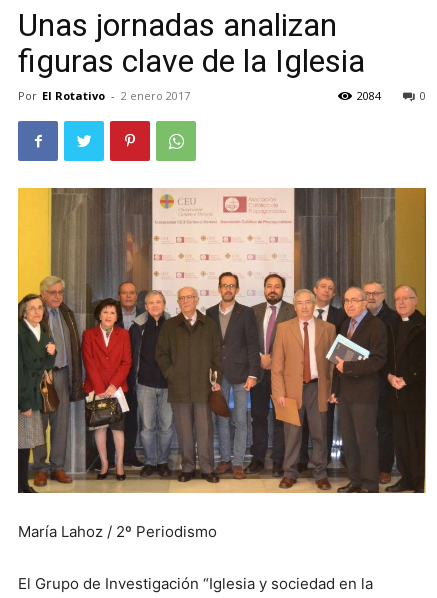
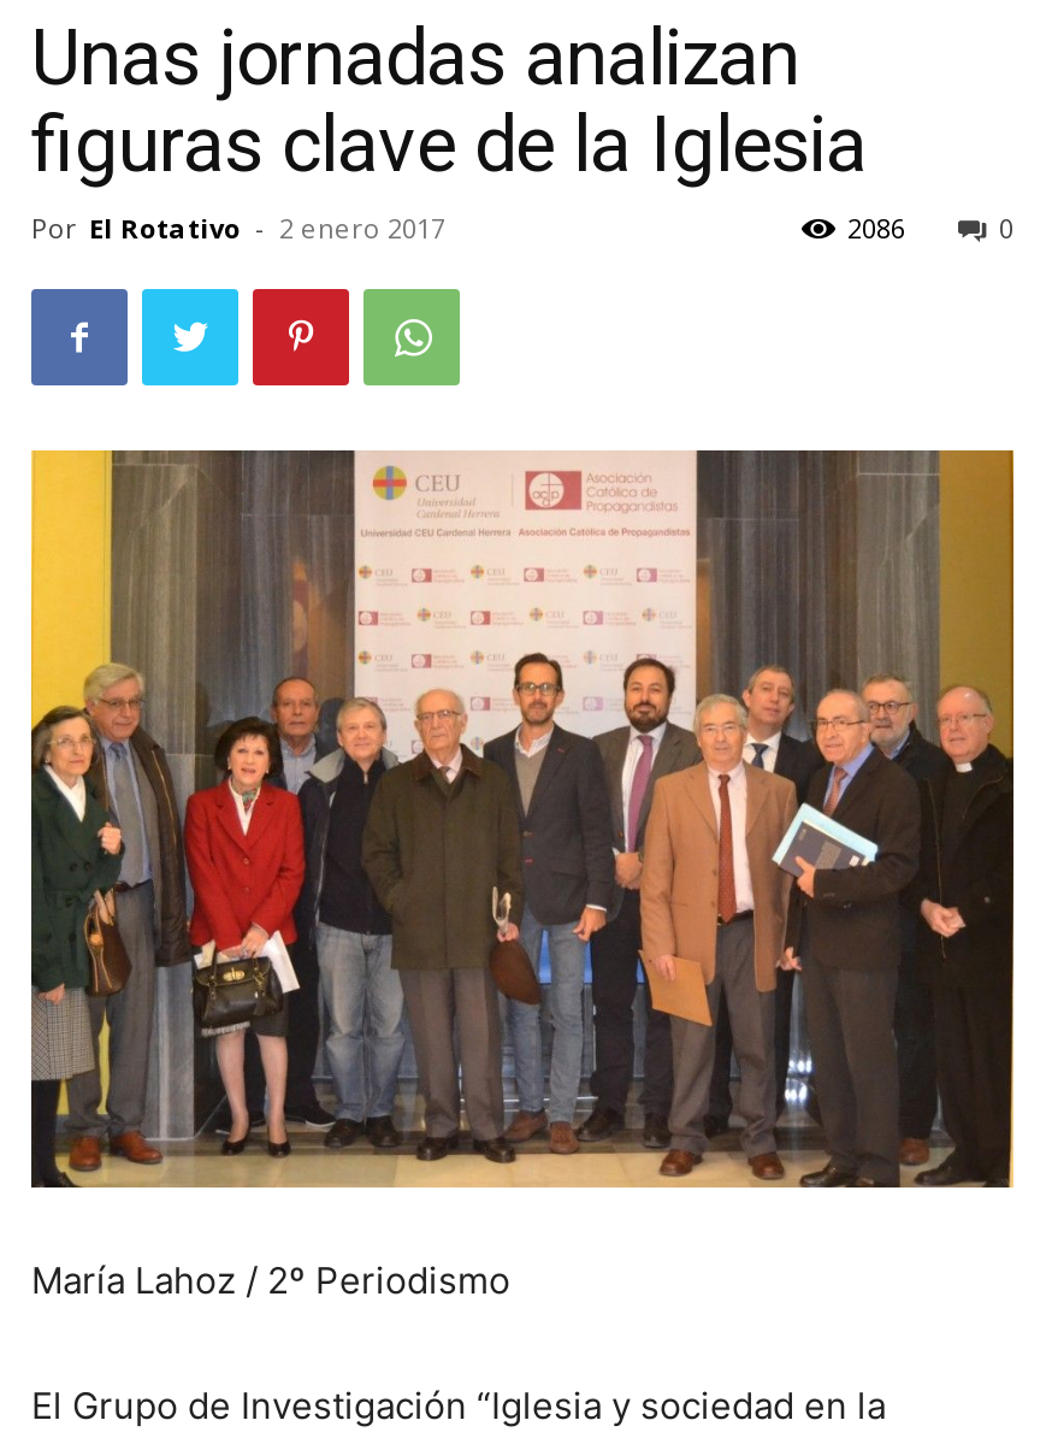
[357,88,381,103] 2084 -> [847,210,905,246] 2086

